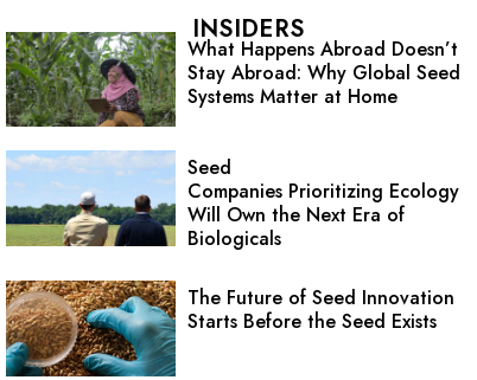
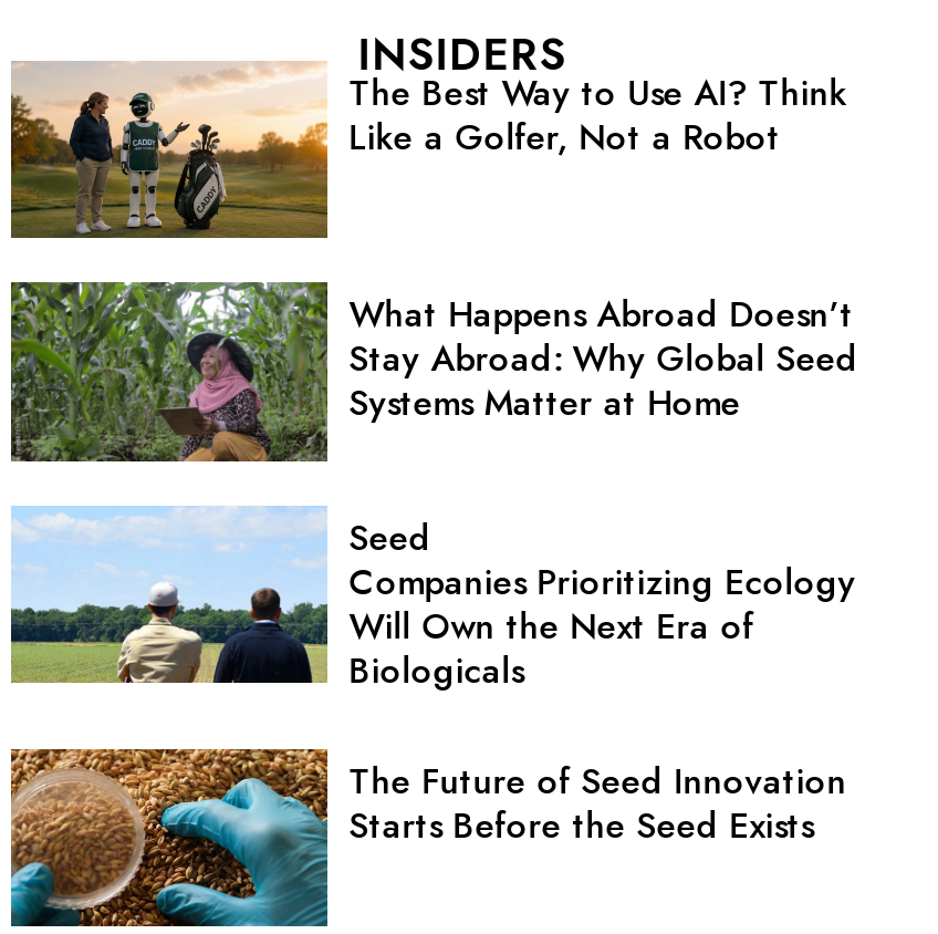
none -> [11,61,847,238] [image] | The Best Way to Use AI? Think | Like a Golfer, Not a Robot

